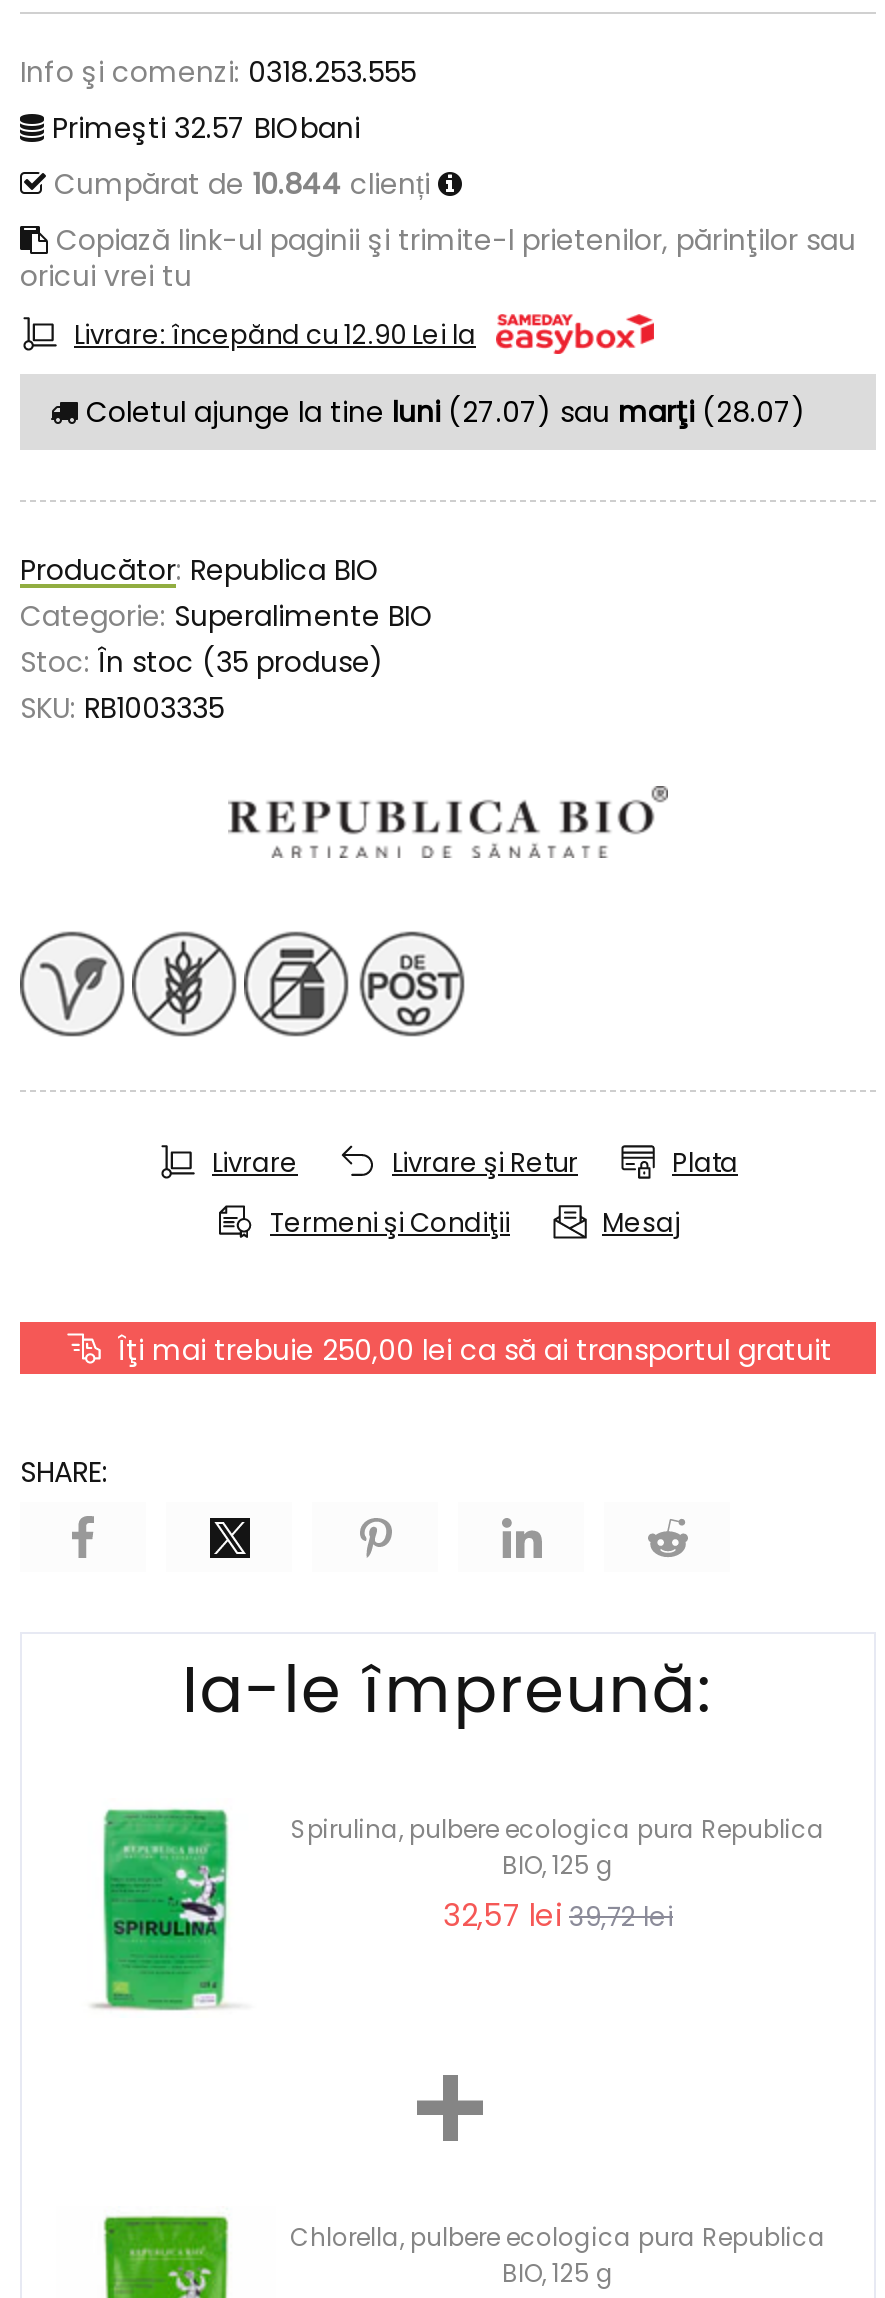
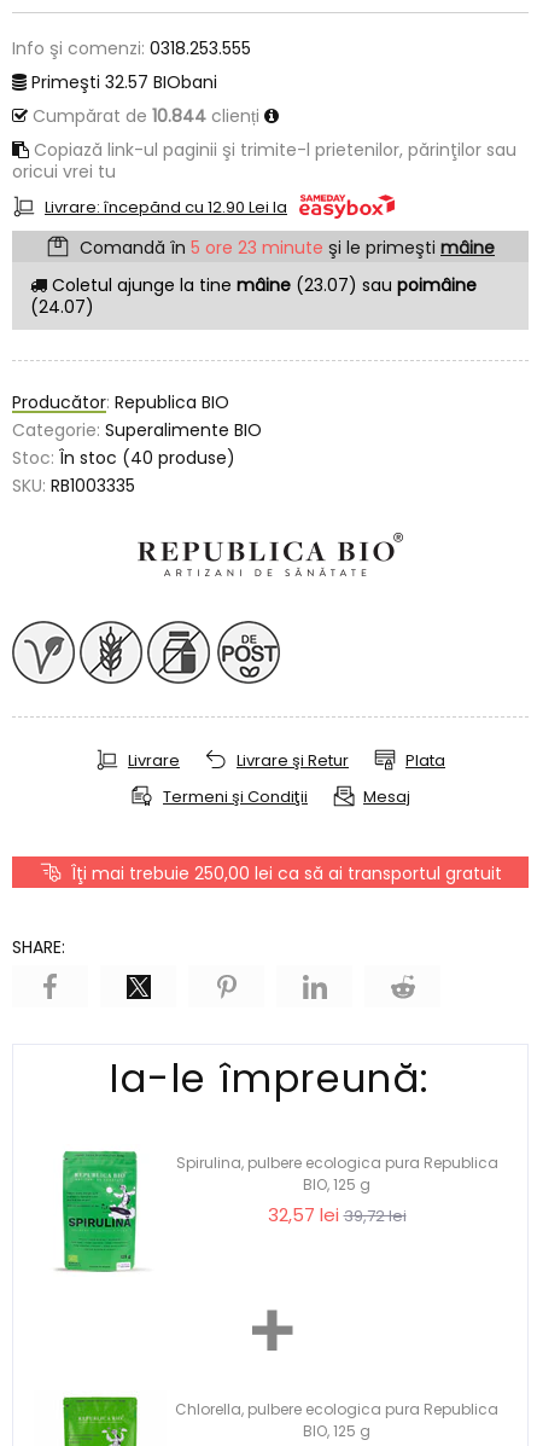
[78,392,806,432] Coletul ajunge la tine luni (27.07) sau marţi (28.07) -> [30,236,495,319] Comandă în 5 ore 23 minute şi le primeşti mâine | Coletul ajunge la tine mâine (23.07) sau poimâine | (24.07)
[20,642,384,682] Stoc: În stoc (35 produse) -> [12,446,235,470] Stoc: În stoc (40 produse)

